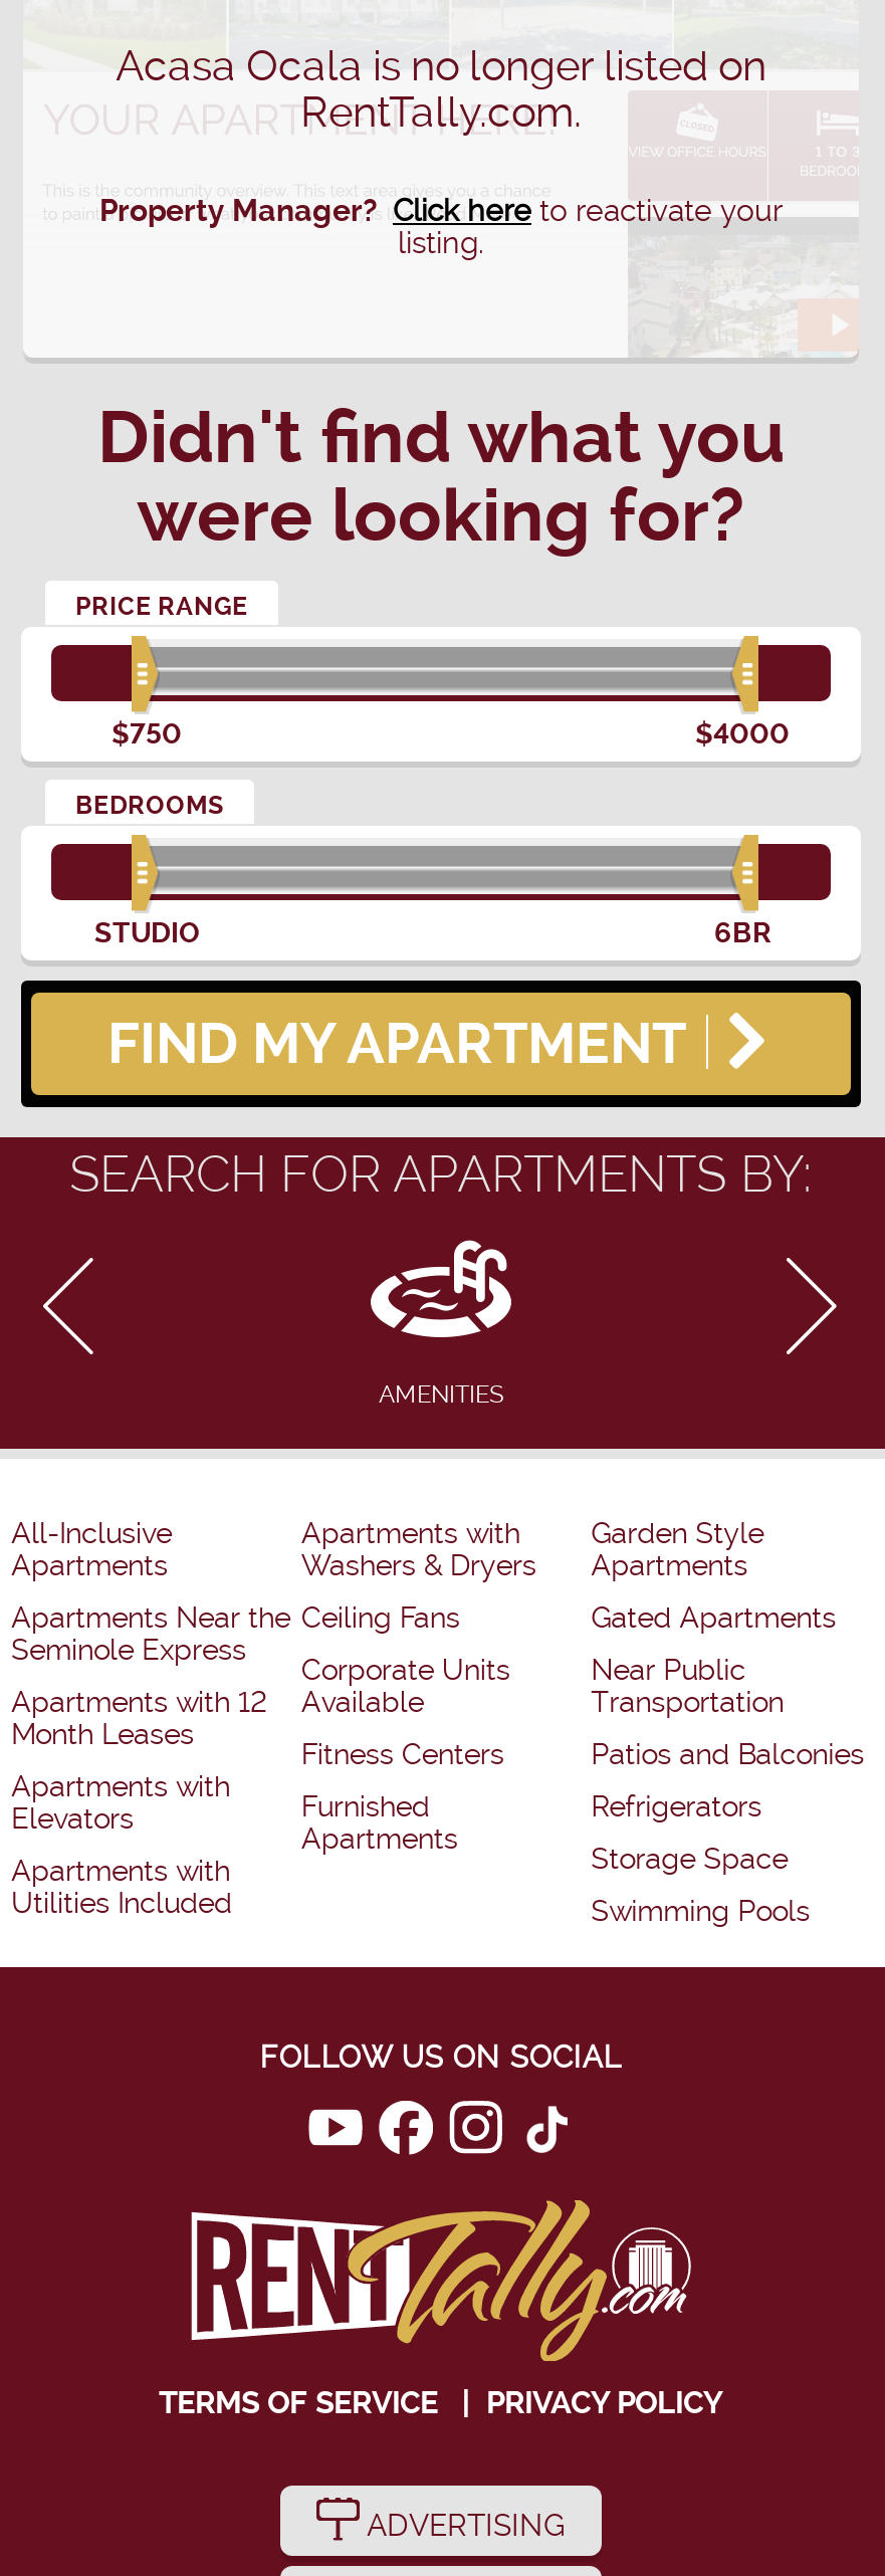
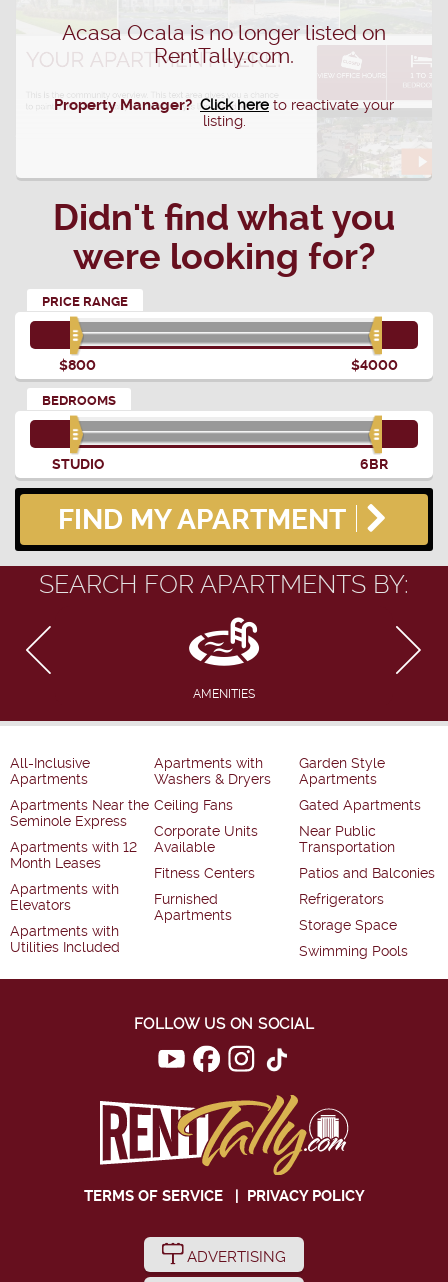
[112,718,182,750] $750 -> [59,357,96,373] $800

